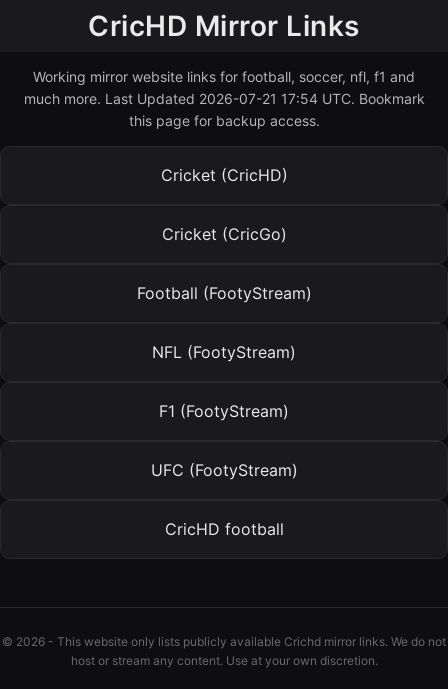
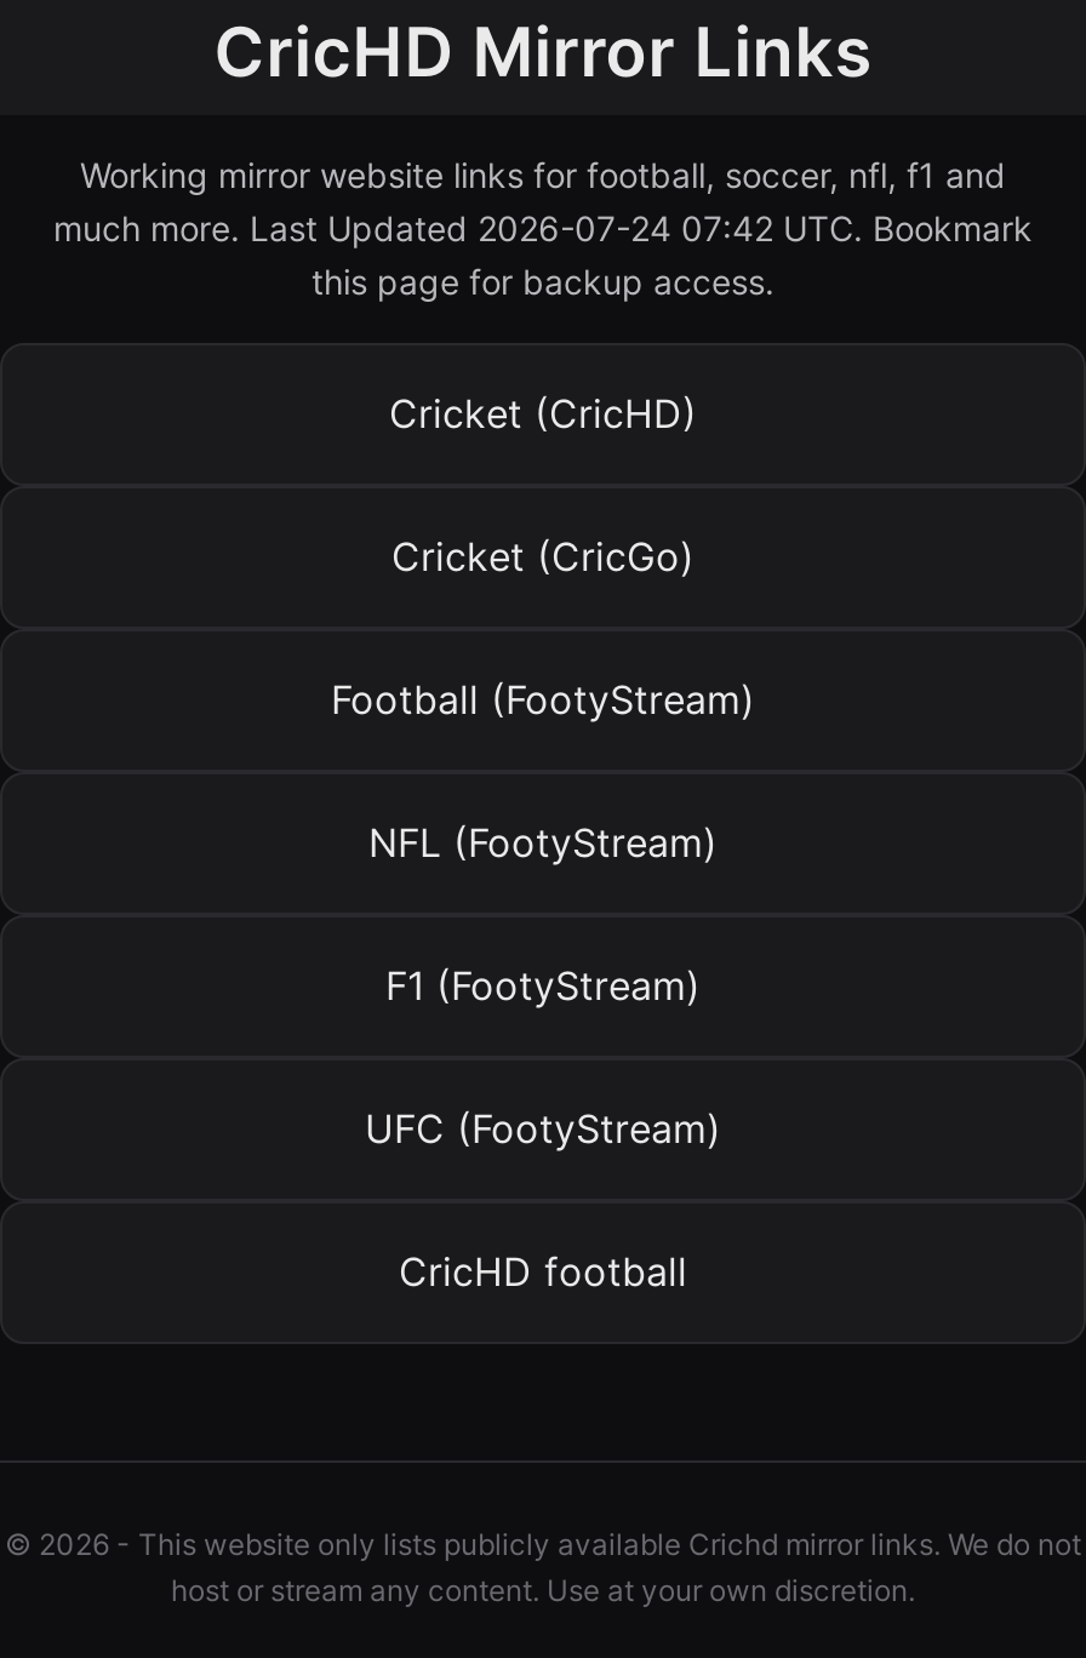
[23,90,424,107] much more. Last Updated 2026-07-21 17:54 UTC. Bookmark -> [53,207,1033,248] much more. Last Updated 2026-07-24 07:42 UTC. Bookmark

